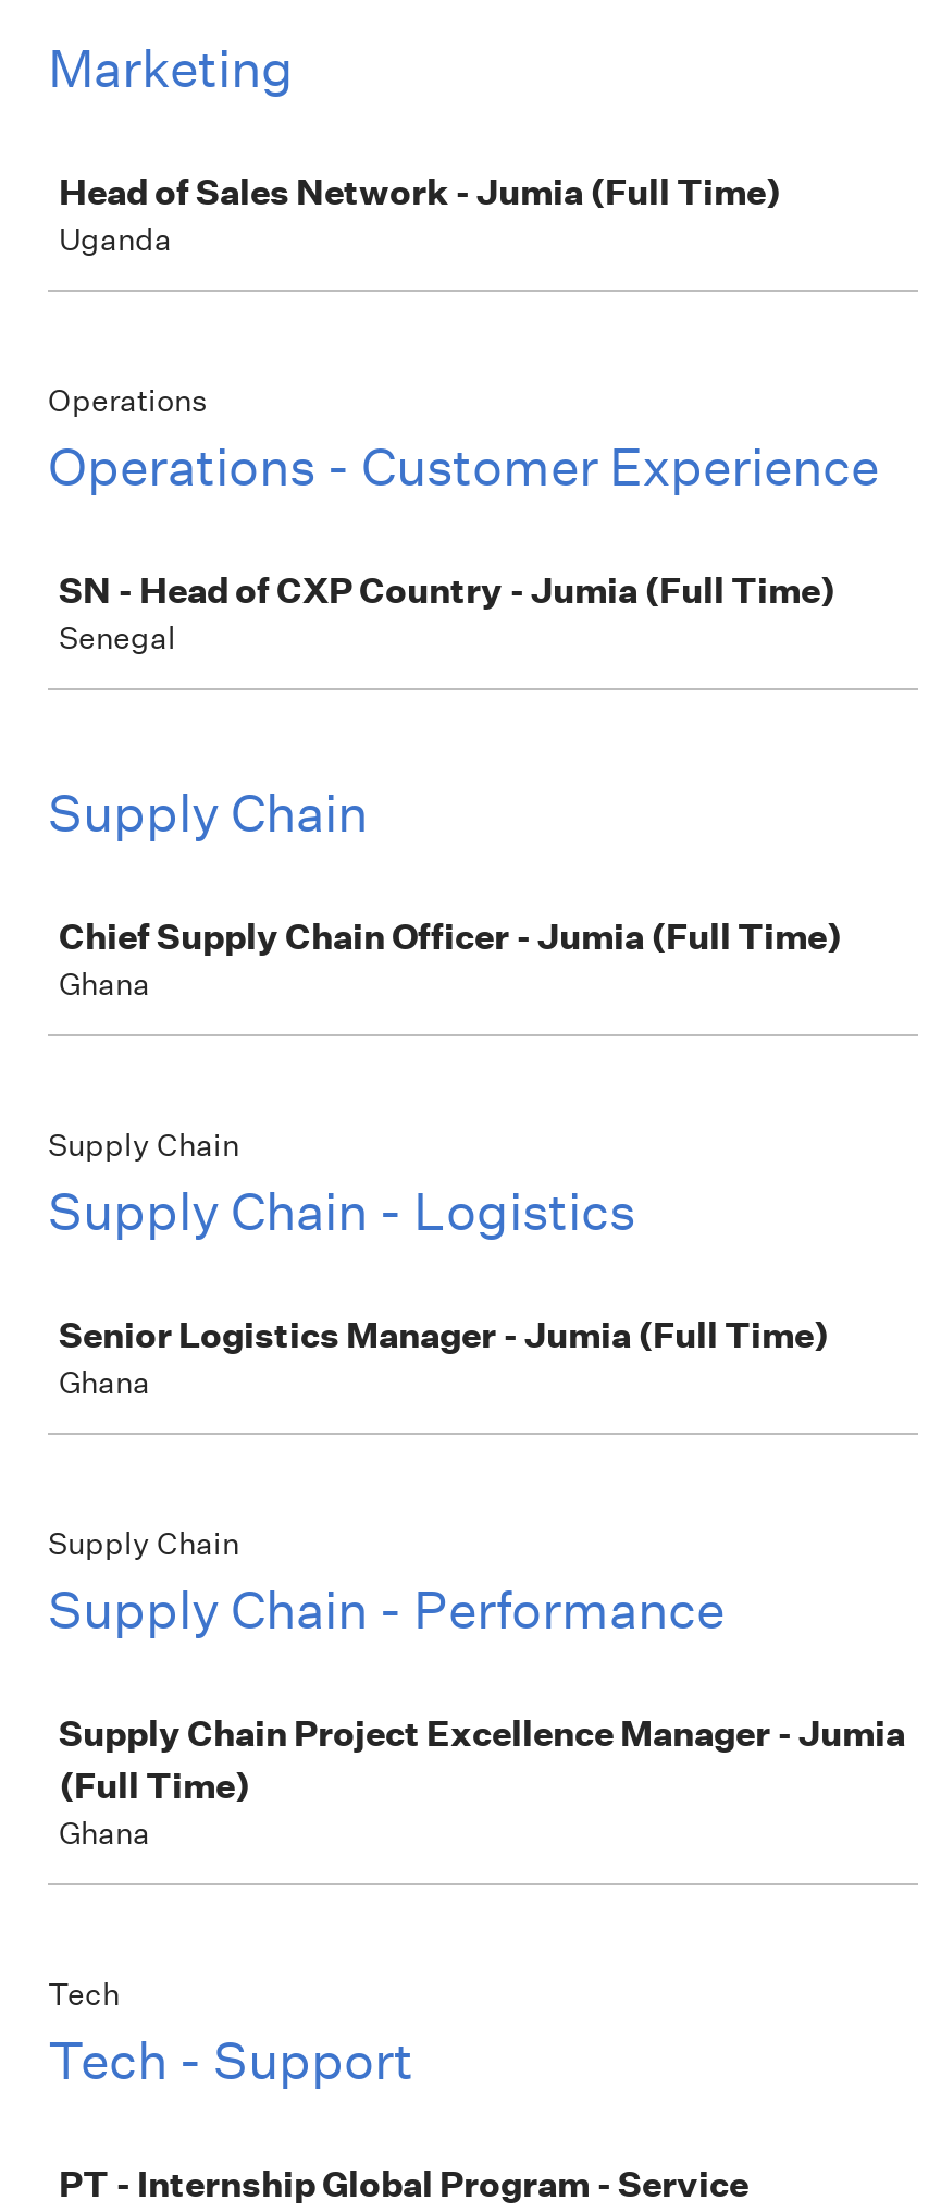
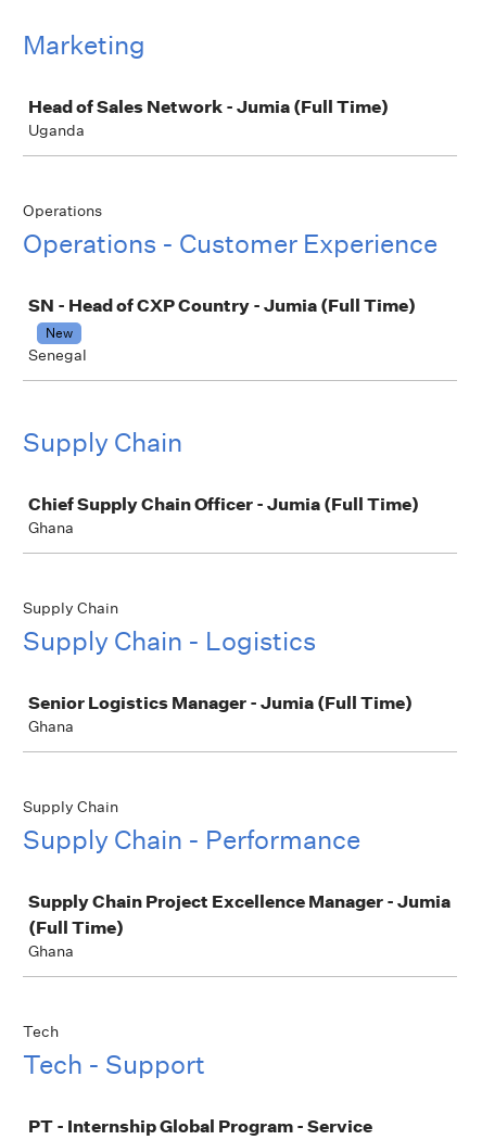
none -> [46,324,73,342] New

